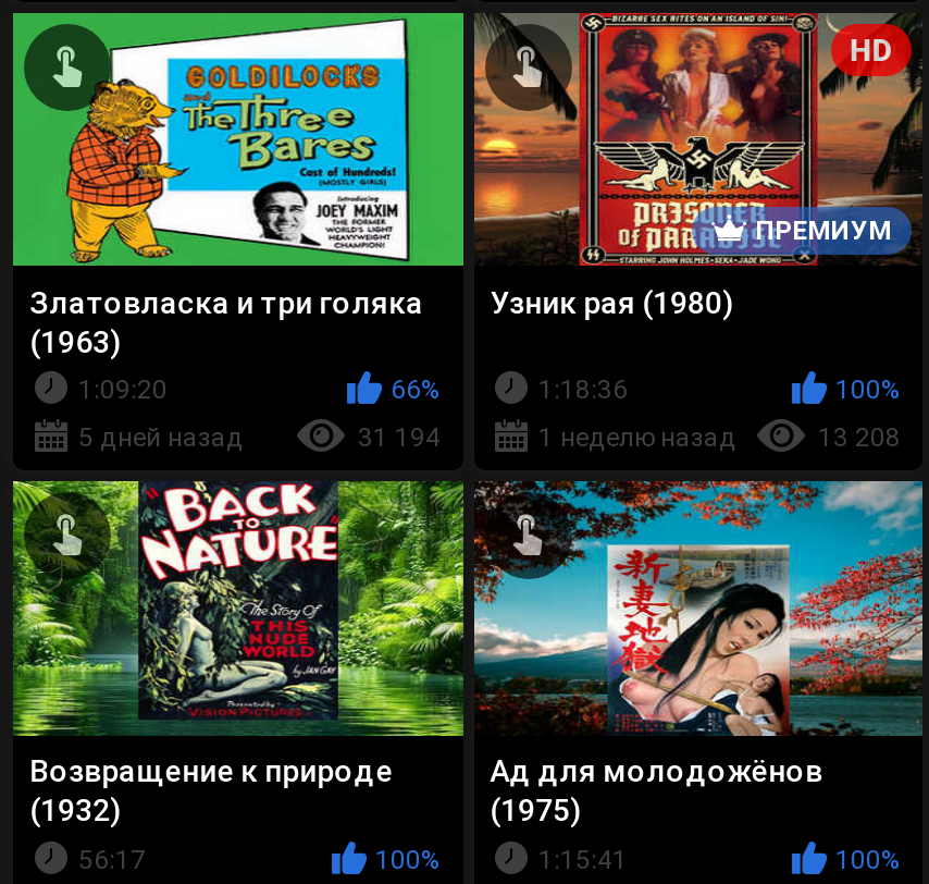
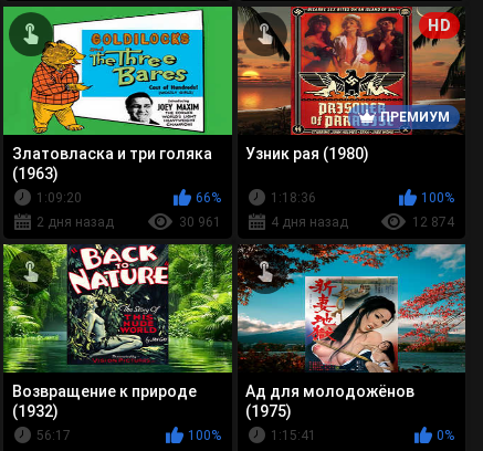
[78,423,244,453] 5 дней назад -> [36,215,114,230] 2 дня назад
[358,423,441,453] 31 194 -> [179,215,221,230] 30 961
[538,423,736,453] 1 неделю назад -> [270,215,348,230] 4 дня назад
[818,423,901,453] 13 208 -> [412,215,454,230] 12 874
[835,844,901,874] 100% -> [437,428,454,444] 0%

